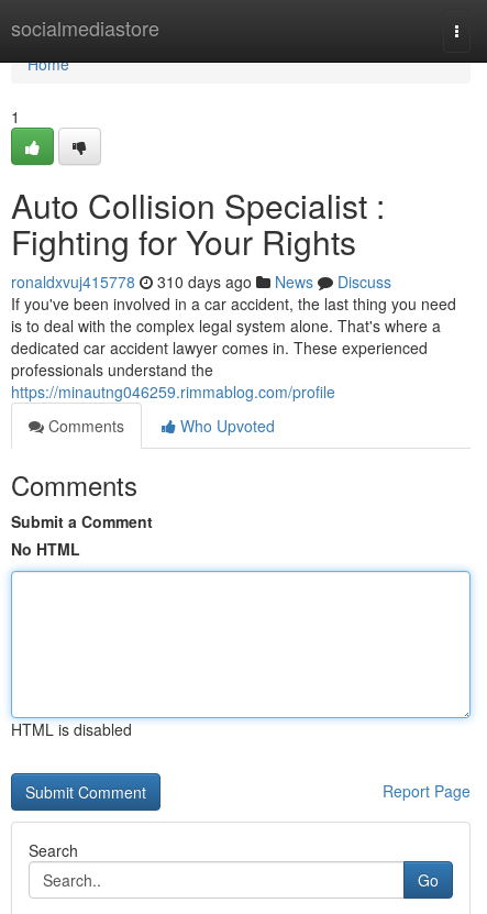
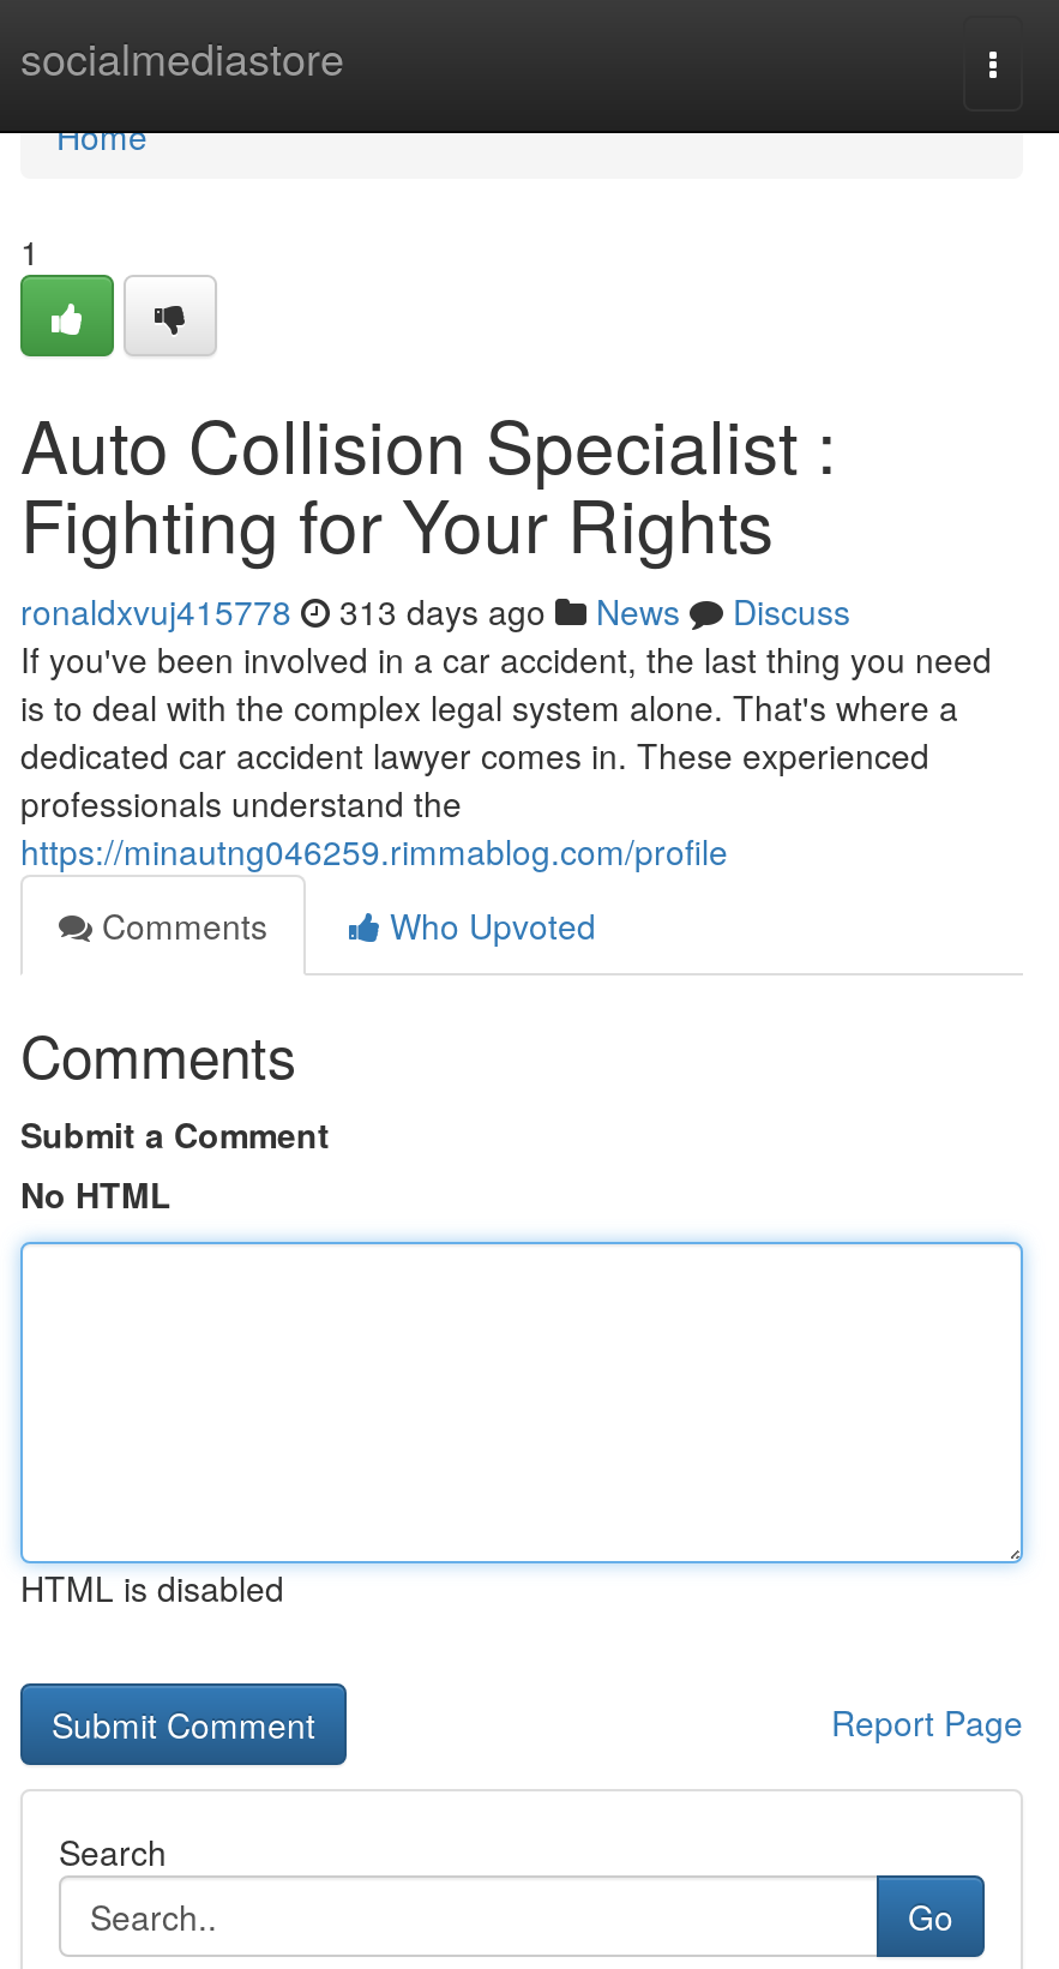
[11,271,391,293] ronaldxvuj415778 310 days ago News Discuss -> [20,587,850,635] ronaldxvuj415778 313 days ago News Discuss

